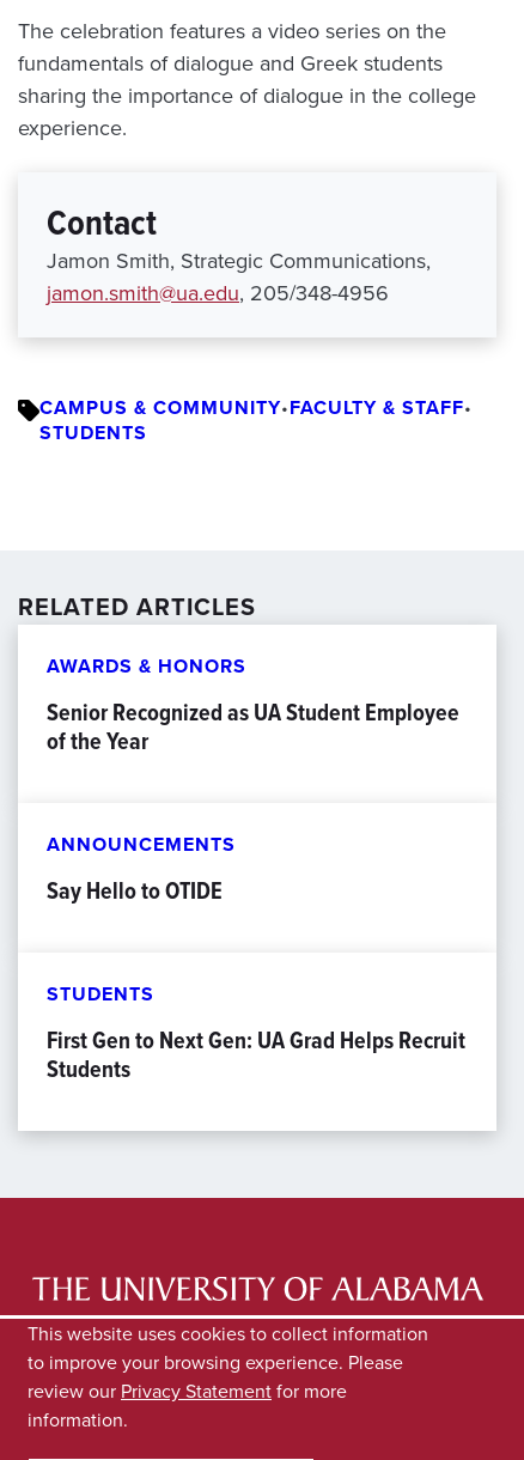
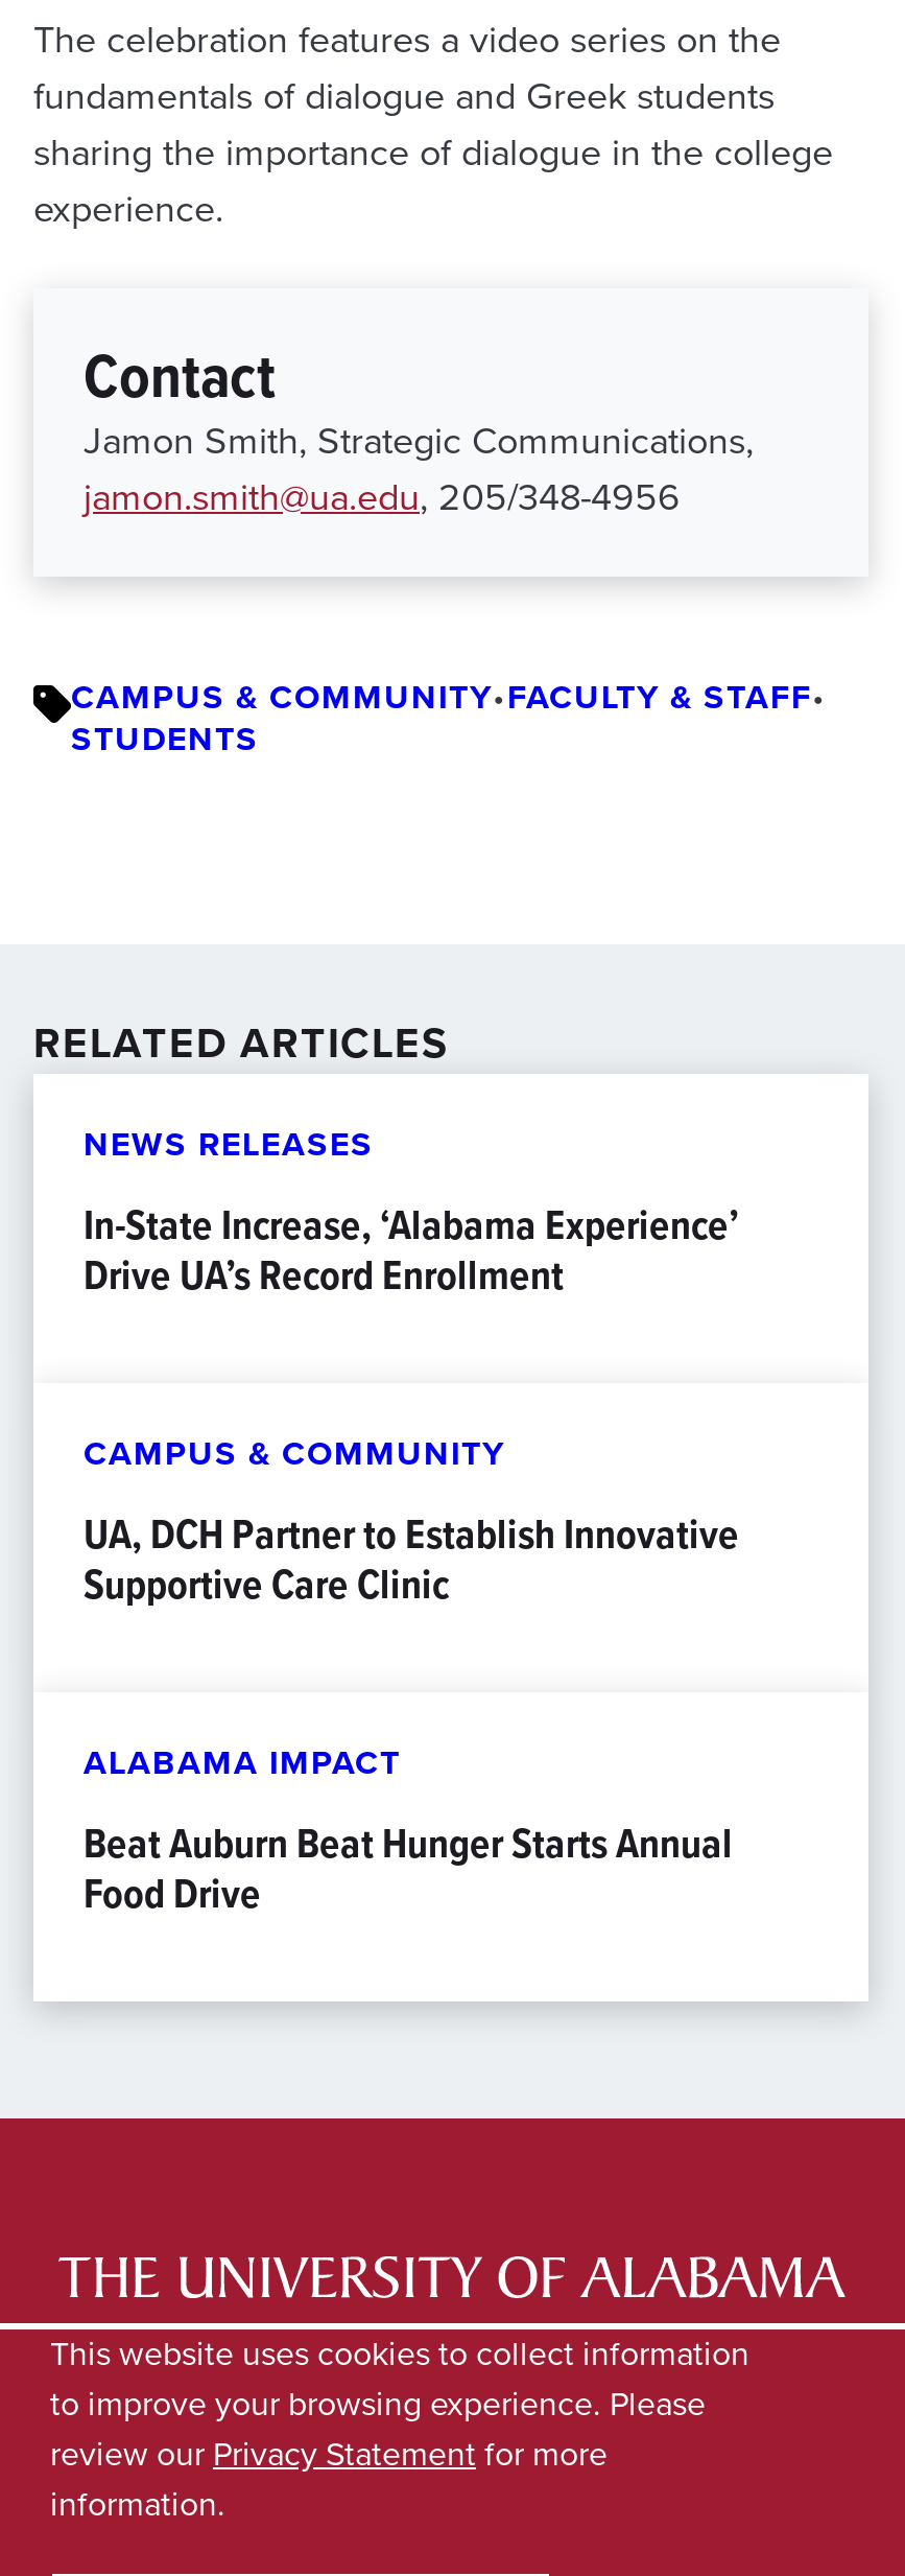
[47,652,459,759] AWARDS & HONORS | Senior Recognized as UA Student Employee | of the Year -> [84,1120,739,1306] NEWS RELEASES | In-State Increase, ‘Alabama Experience’ | Drive UA’s Record Enrollment
[47,831,236,908] ANNOUNCEMENTS | Say Hello to OTIDE -> [84,1429,739,1615] CAMPUS & COMMUNITY | UA, DCH Partner to Establish Innovative | Supportive Care Clinic
[47,980,465,1087] STUDENTS | First Gen to Next Gen: UA Grad Helps Recruit | Students -> [84,1738,733,1924] ALABAMA IMPACT | Beat Auburn Beat Hunger Starts Annual | Food Drive

